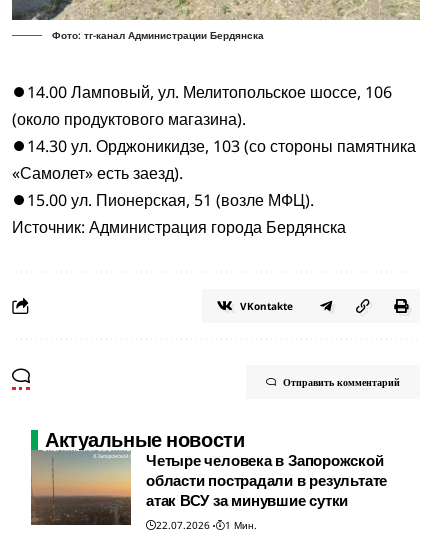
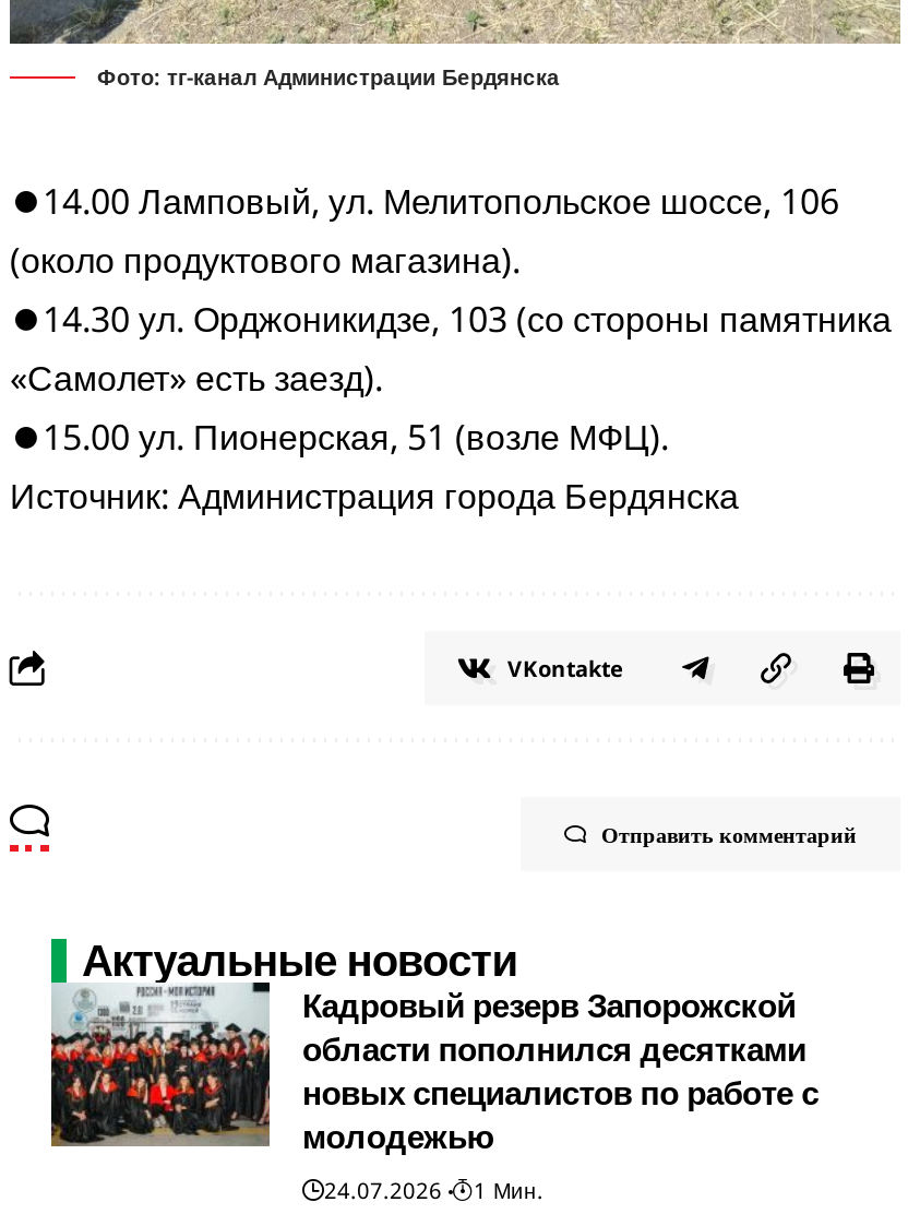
[30,449,387,532] [image] | Четыре человека в Запорожской | области пострадали в результате | атак ВСУ за минувшие сутки | 22.07.2026 -> [49,983,818,1206] [image] | Кадровый резерв Запорожской | области пополнился десятками | новых специалистов по работе с | молодежью | 24.07.2026

